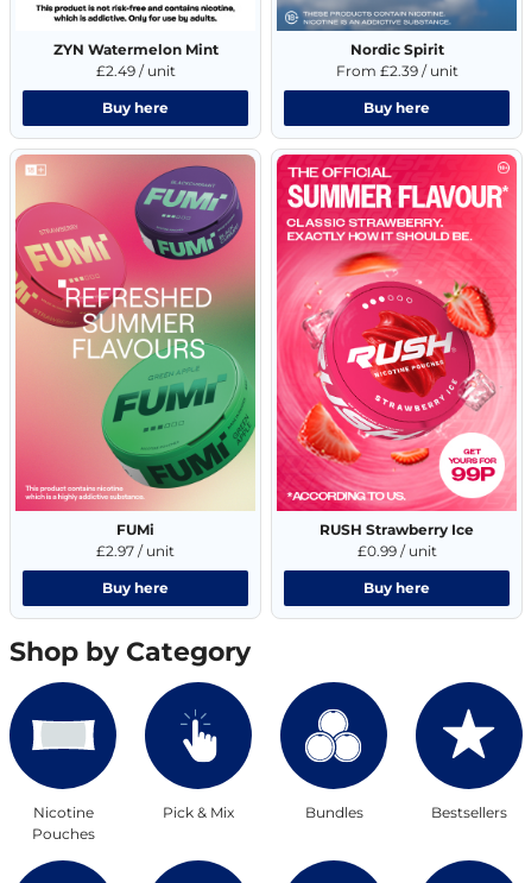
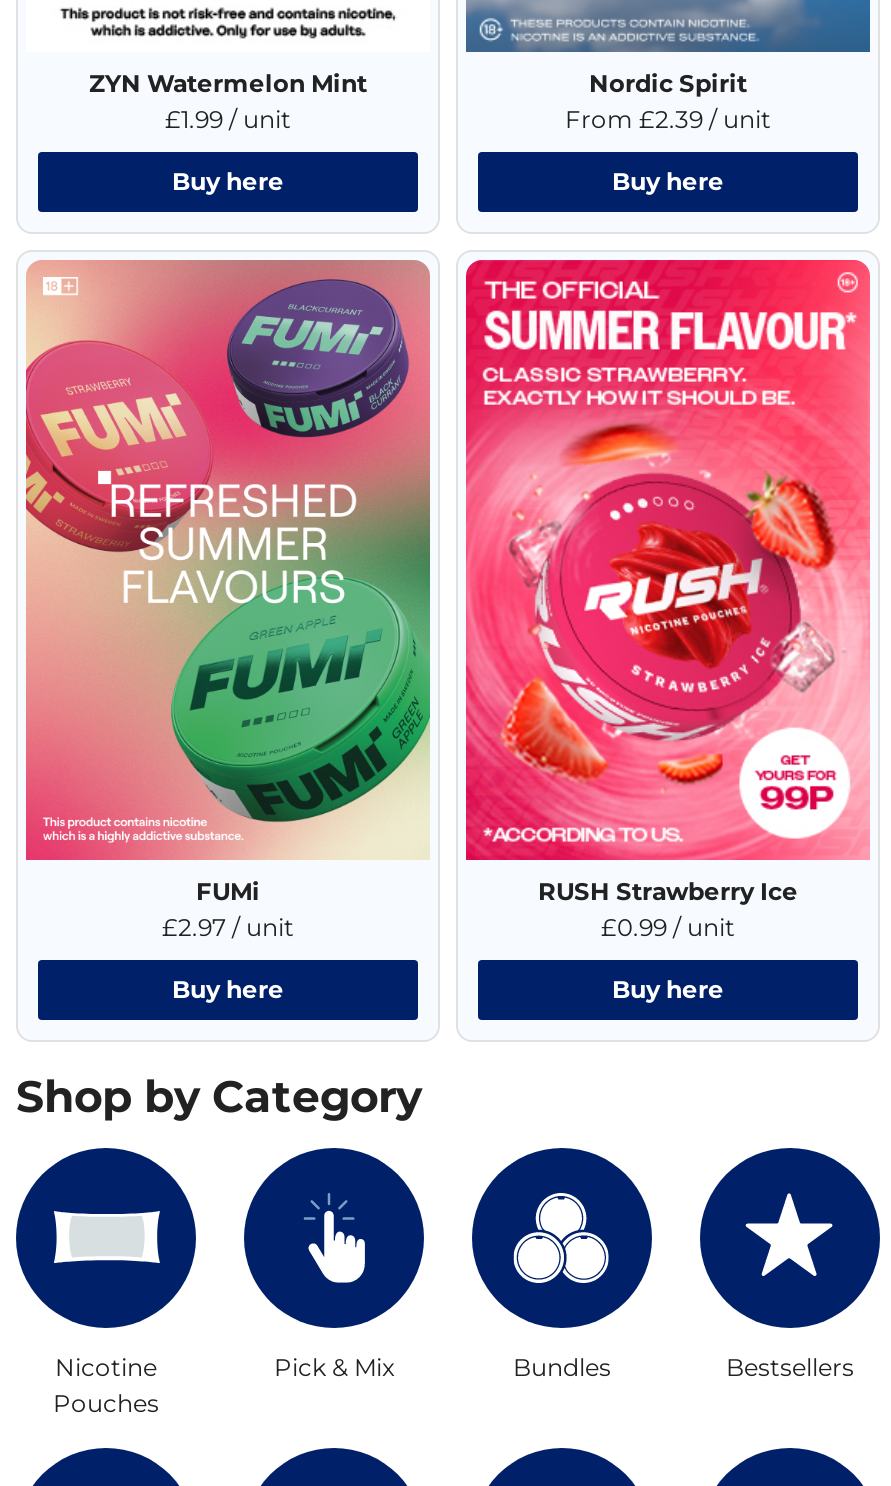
[96,62,175,80] £2.49 / unit -> [165,105,291,135] £1.99 / unit

